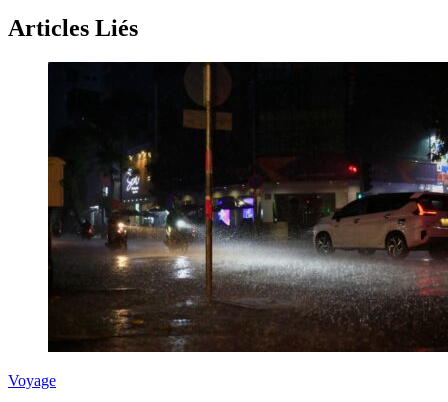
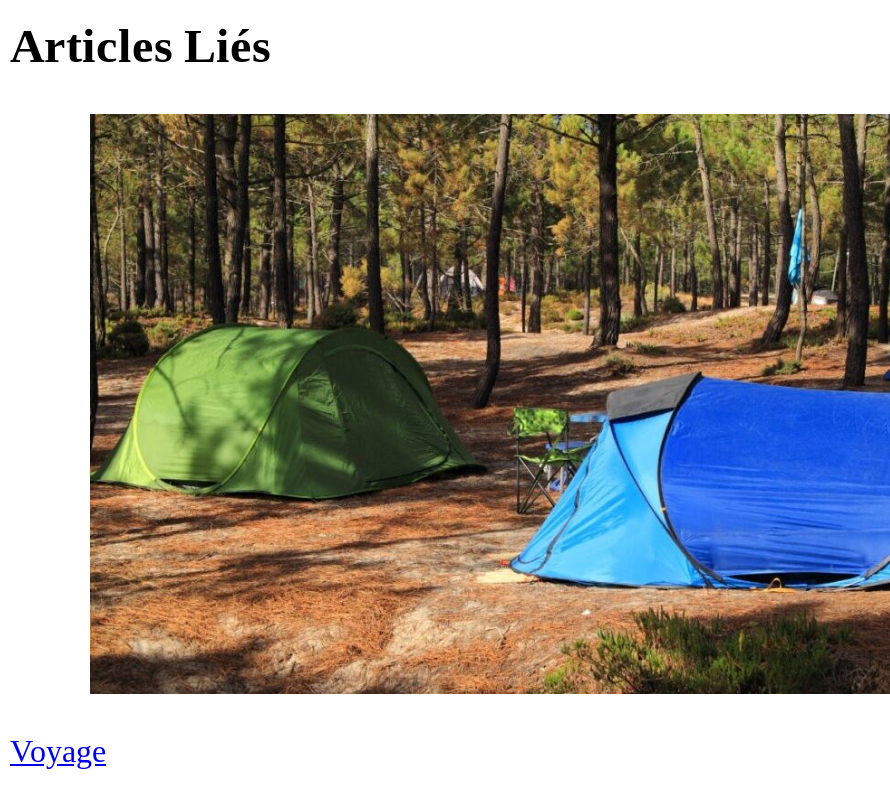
[47,61,445,353] [image] -> [88,112,884,696] [image]

